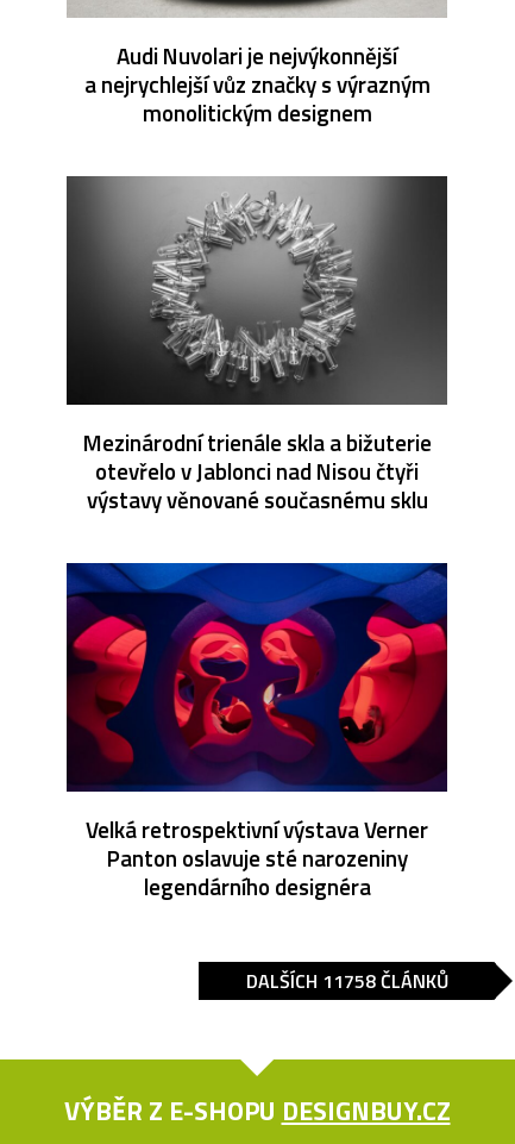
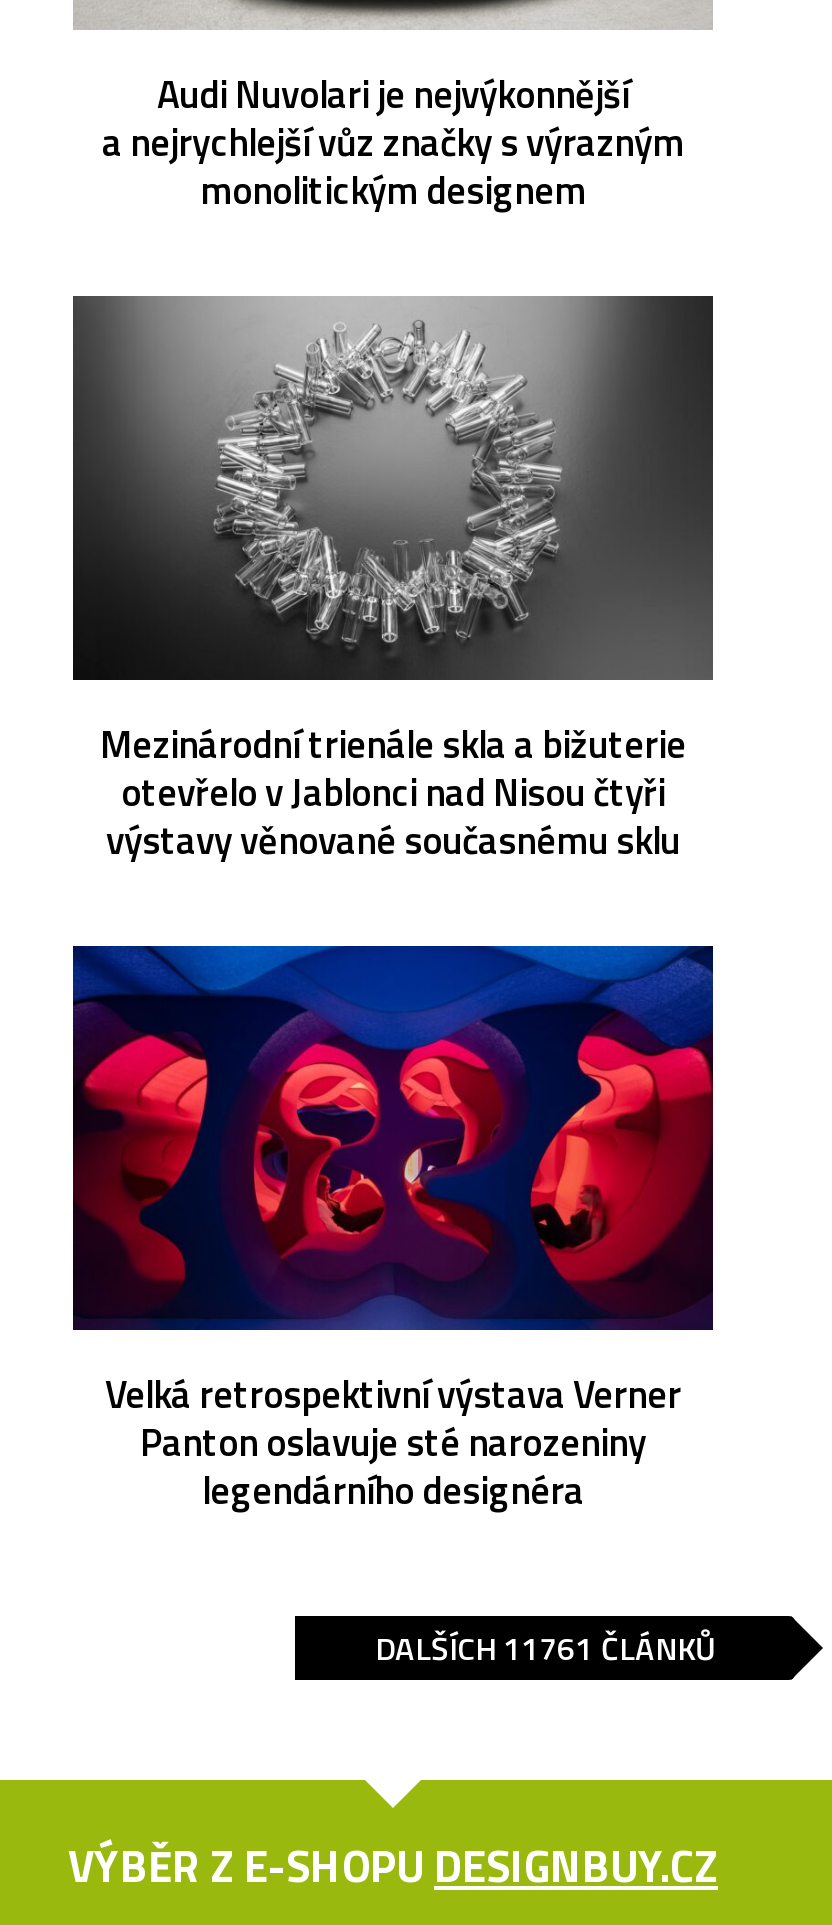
[246,966,448,995] DALŠÍCH 11758 ČLÁNKŮ -> [375,1623,715,1671] DALŠÍCH 11761 ČLÁNKŮ

